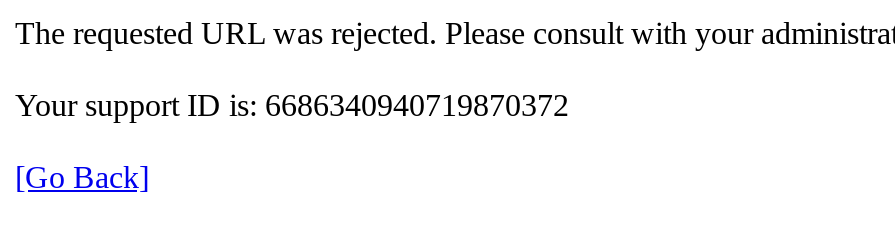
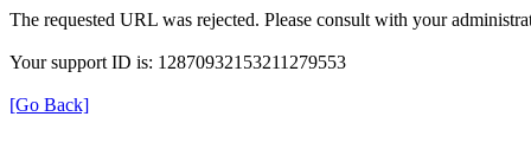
[15,88,569,122] Your support ID is: 6686340940719870372 -> [9,52,346,72] Your support ID is: 12870932153211279553

